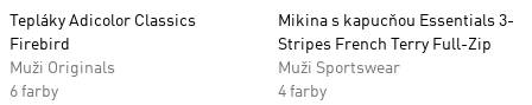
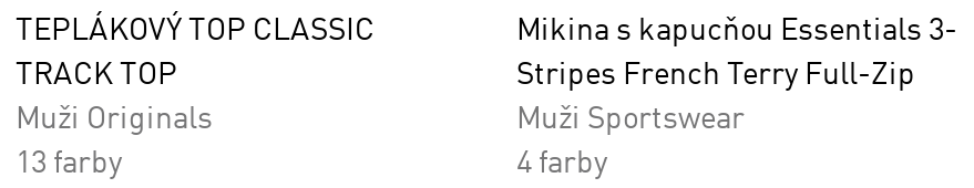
[9,13,196,53] Tepláky Adicolor Classics | Firebird -> [16,15,375,90] TEPLÁKOVÝ TOP CLASSIC | TRACK TOP
[9,83,58,100] 6 farby -> [16,148,122,178] 13 farby

